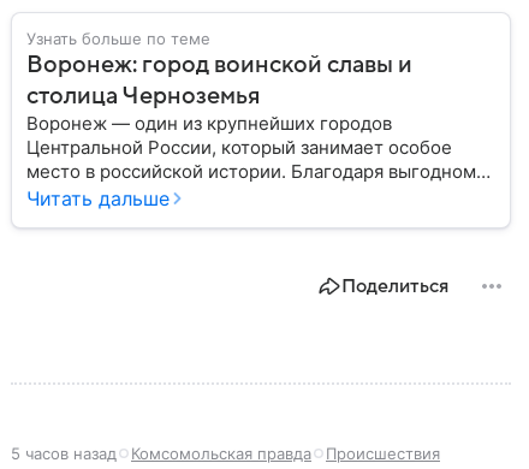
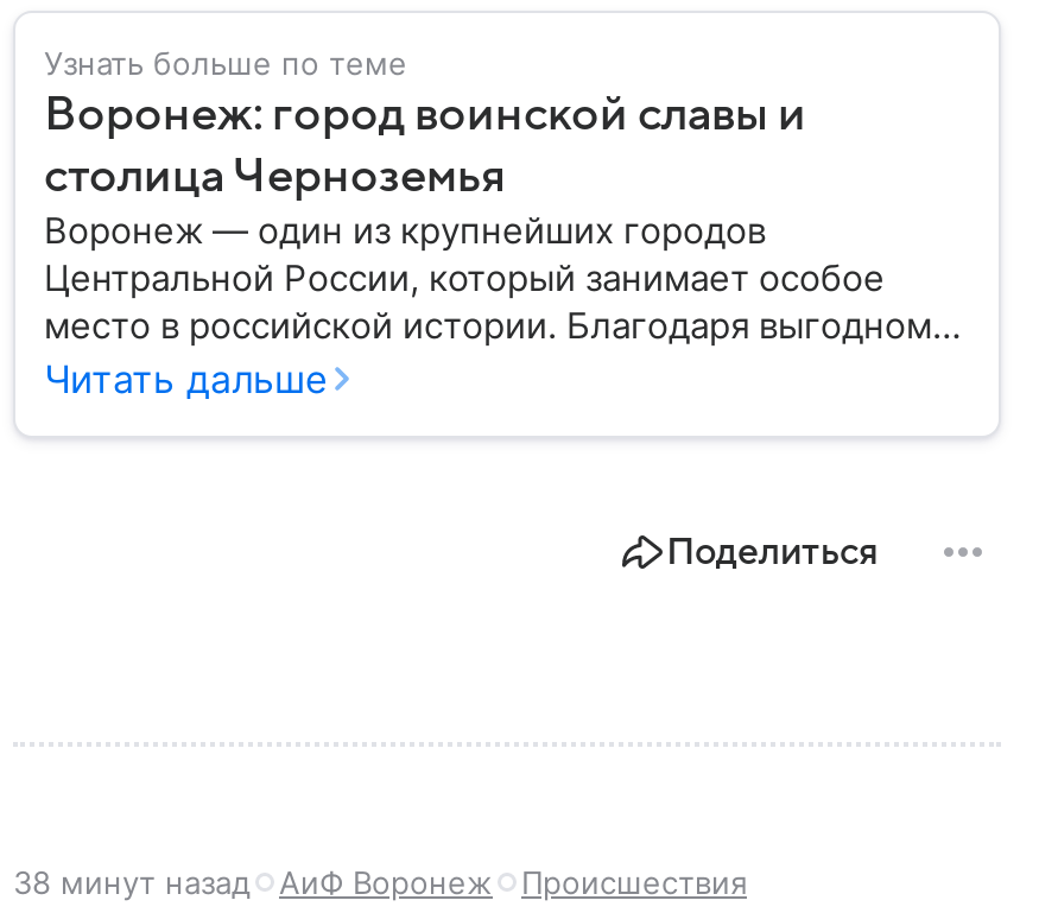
[11,443,311,463] 5 часов назад | Комсомольская правда -> [13,862,493,900] 38 минут назад | АиФ Воронеж

